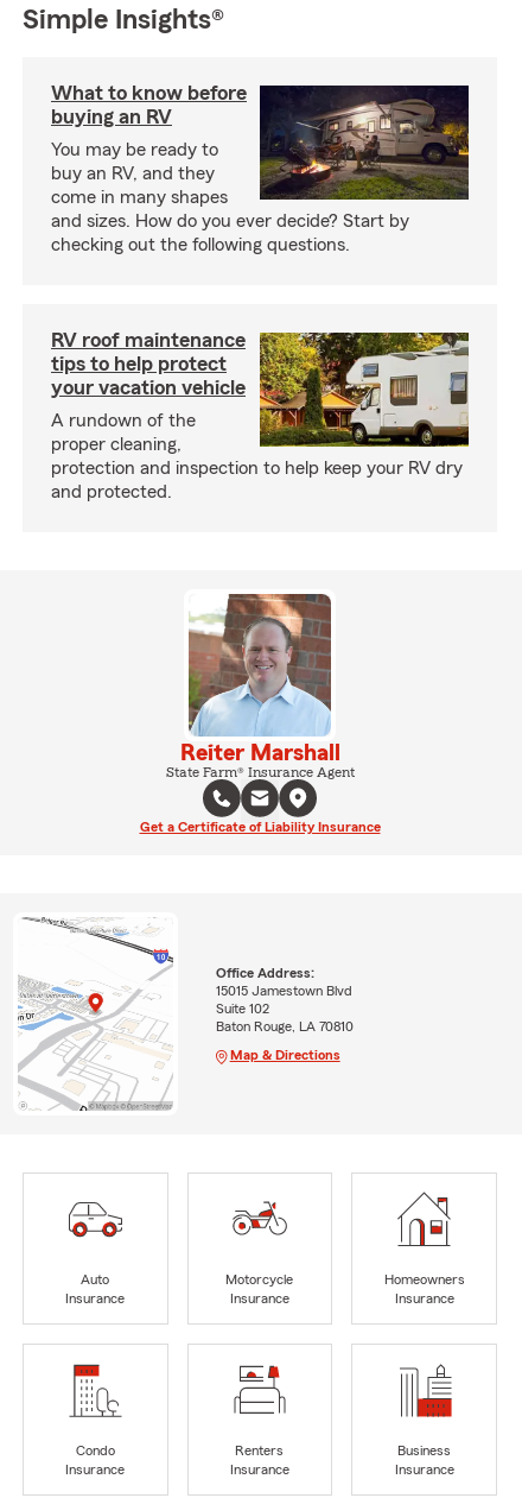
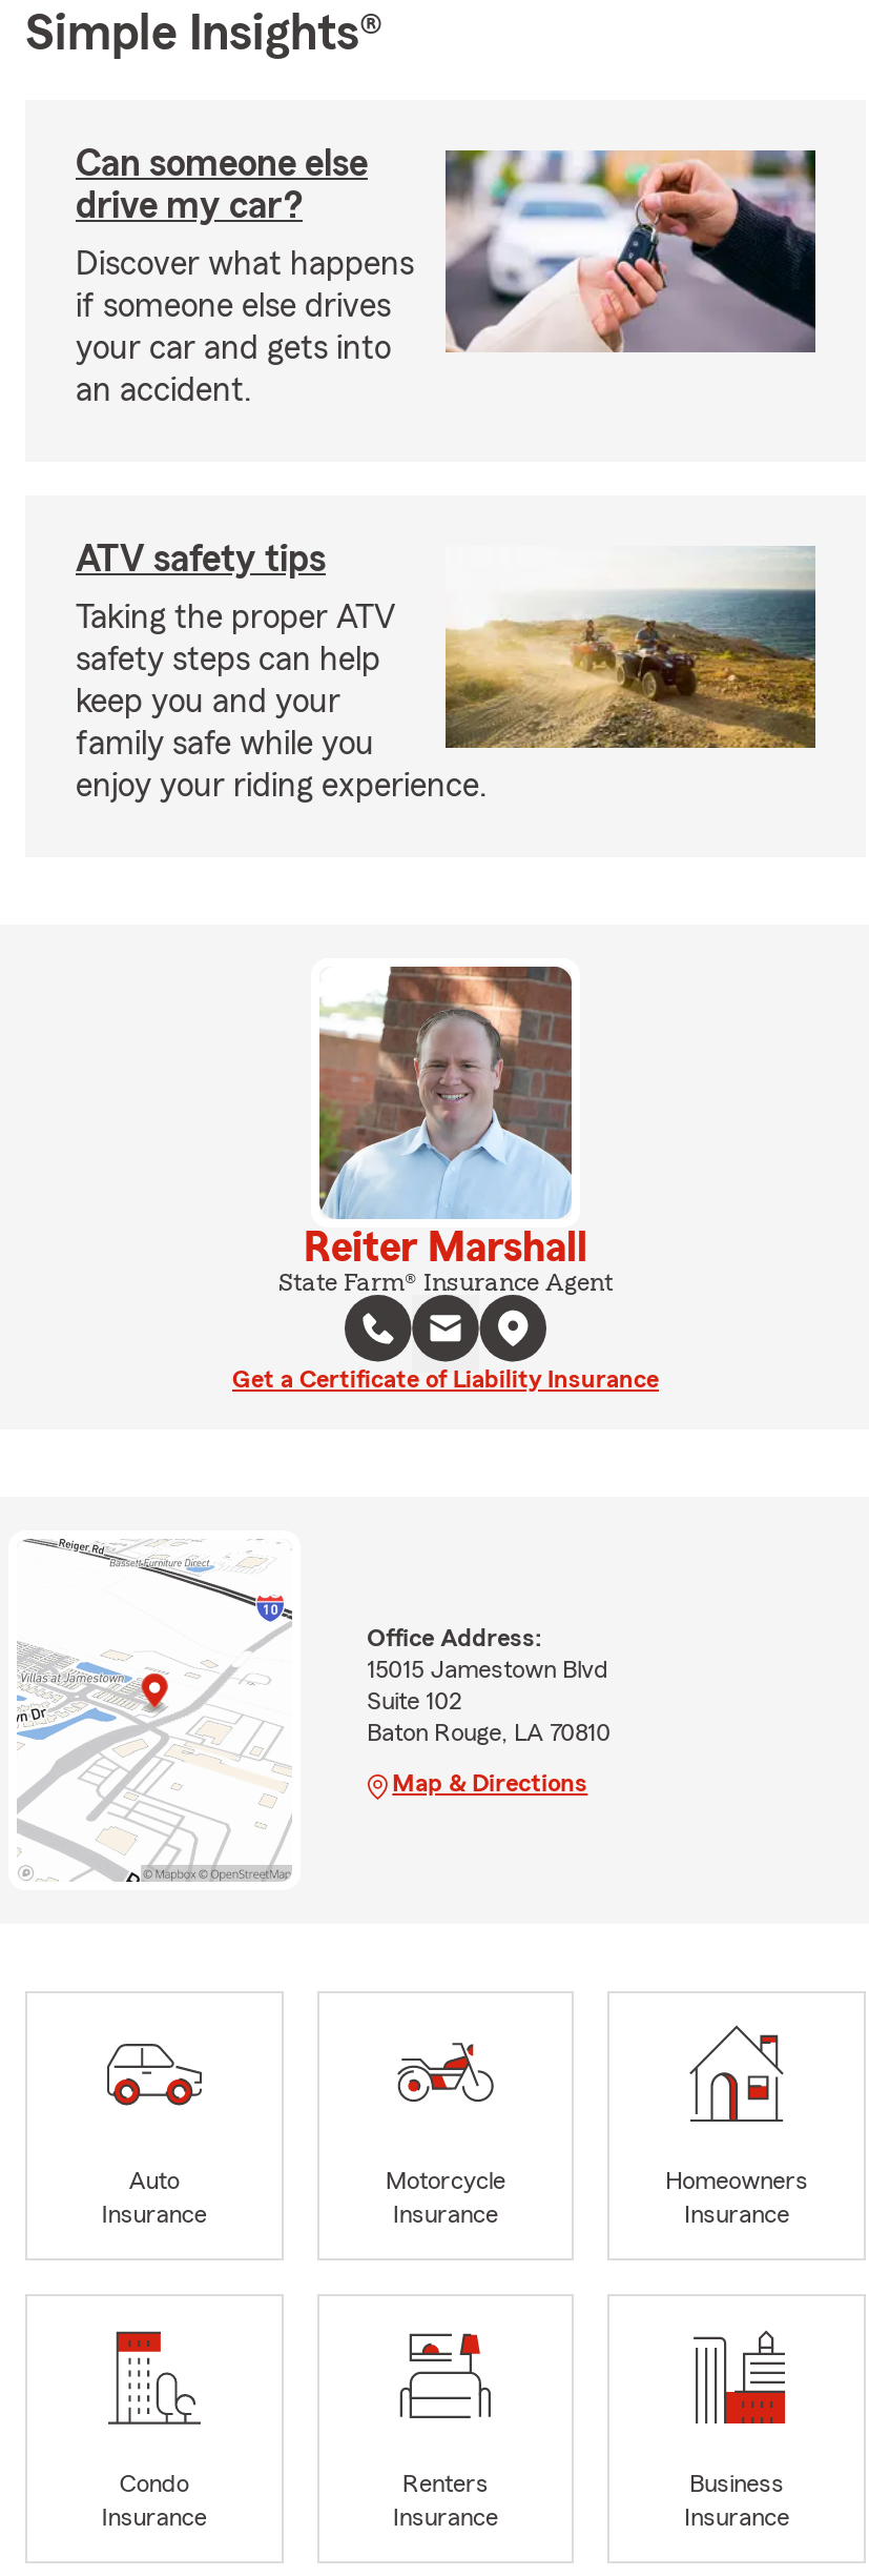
[51,82,247,127] What to know before | buying an RV -> [76,144,368,224] Can someone else | drive my car?
[51,84,469,254] [image] | You may be ready to | buy an RV, and they | come in many shapes | and sizes. How do you ever decide? Start by | checking out the following questions. -> [76,148,818,407] [image] | Discover what happens | if someone else drives | your car and gets into | an accident.
[51,329,246,398] RV roof maintenance | tips to help protect | your vacation vehicle -> [76,540,326,577] ATV safety tips
[51,331,470,501] [image] | A rundown of the | proper cleaning, | protection and inspection to help keep your RV dry | and protected. -> [76,575,818,803] [image] | Taking the proper ATV | safety steps can help | keep you and your | family safe while you | enjoy your riding experience.

